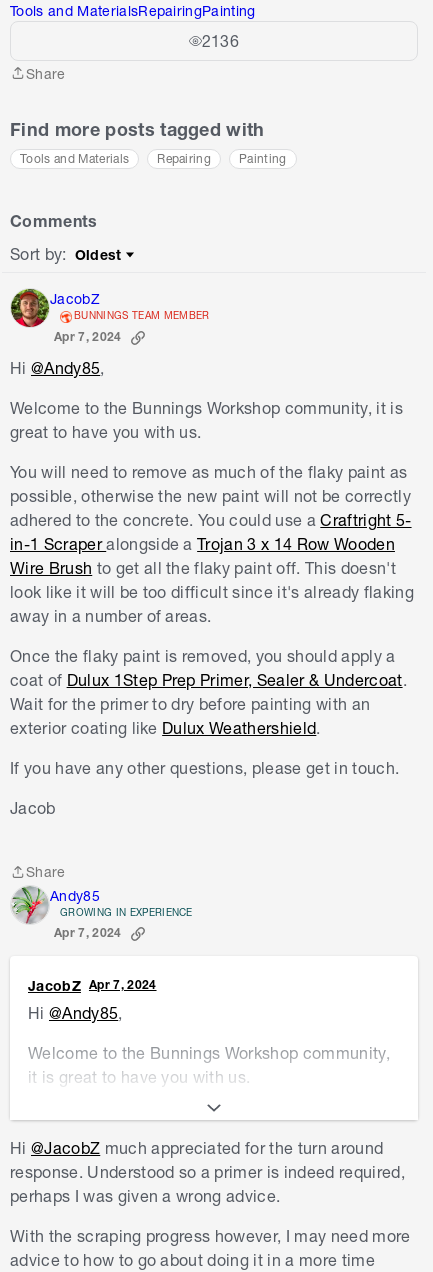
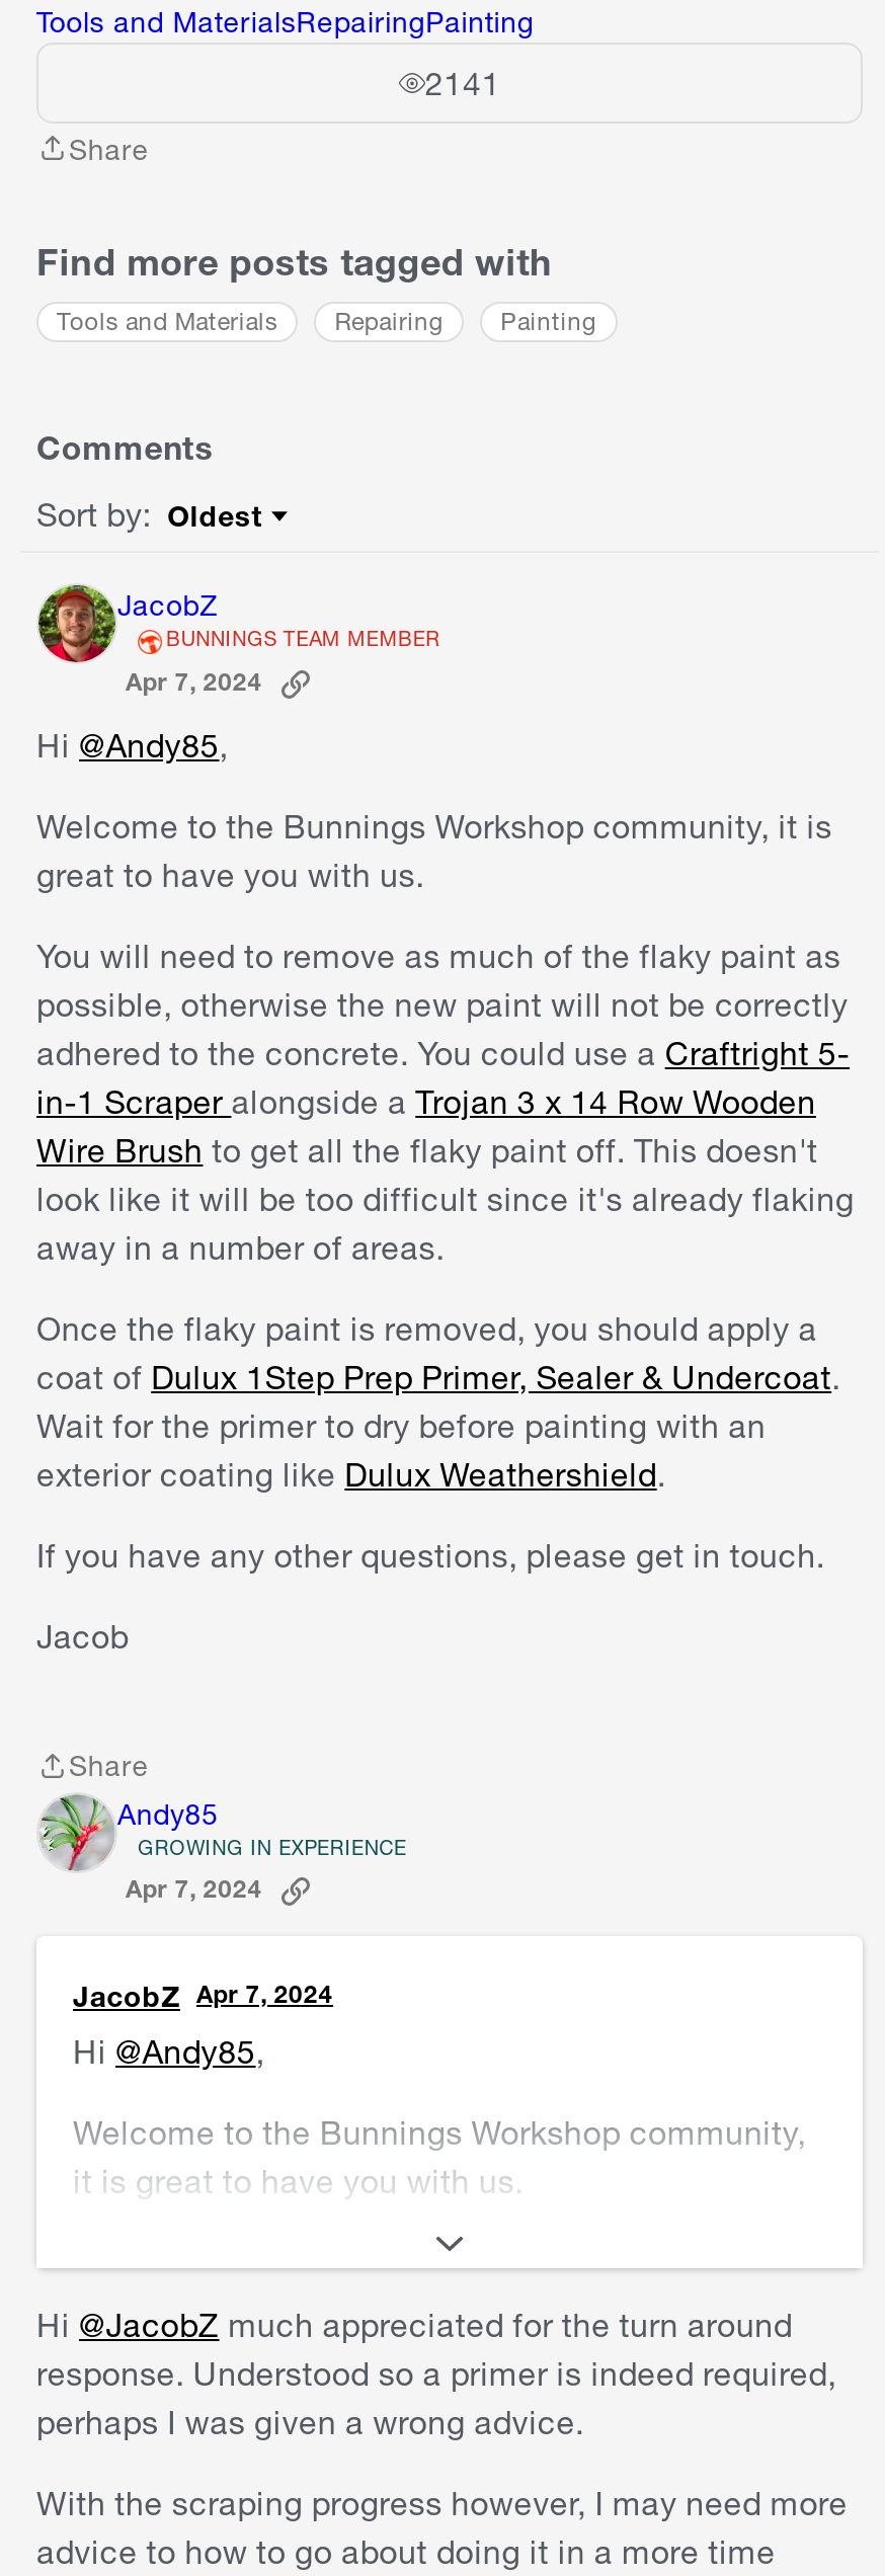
[202,31,239,50] 2136 -> [425,63,501,102] 2141

